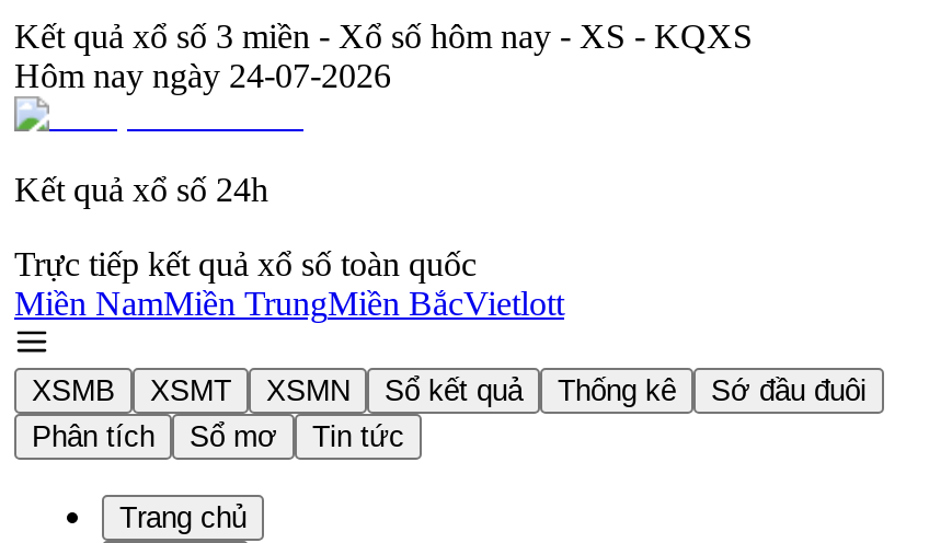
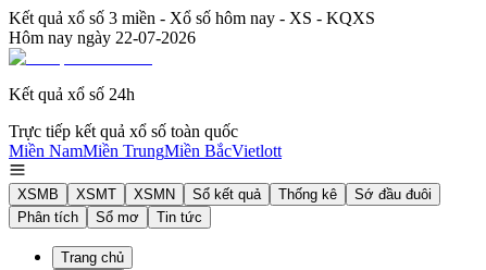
[14,57,391,94] Hôm nay ngày 24-07-2026 -> [9,28,196,47] Hôm nay ngày 22-07-2026

